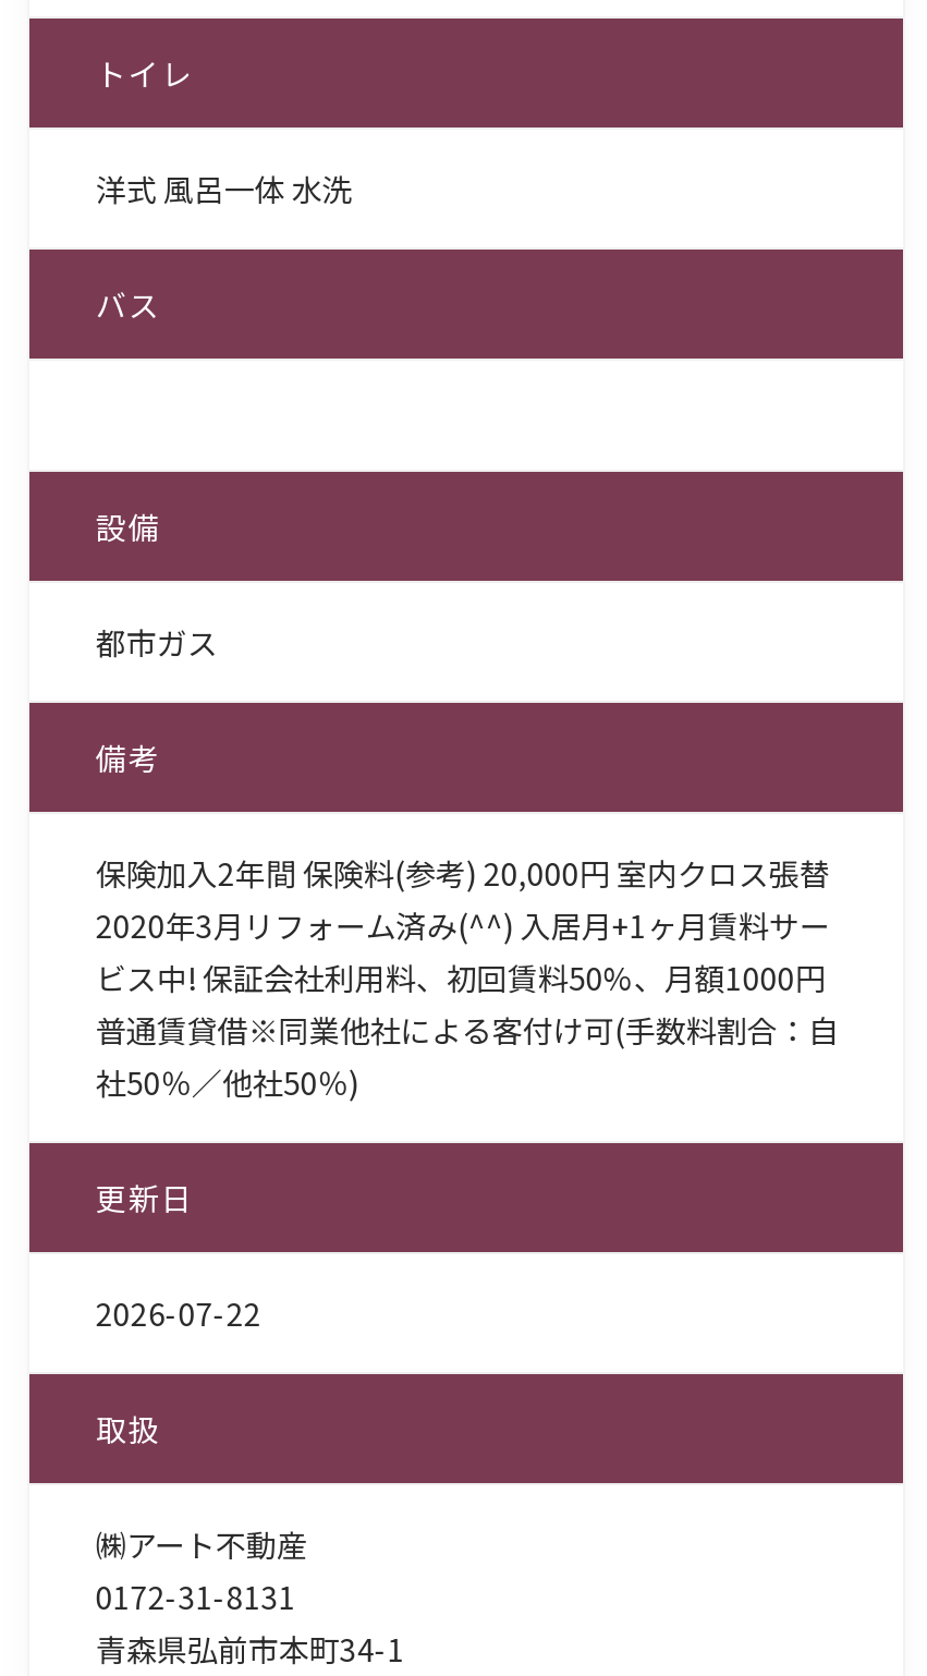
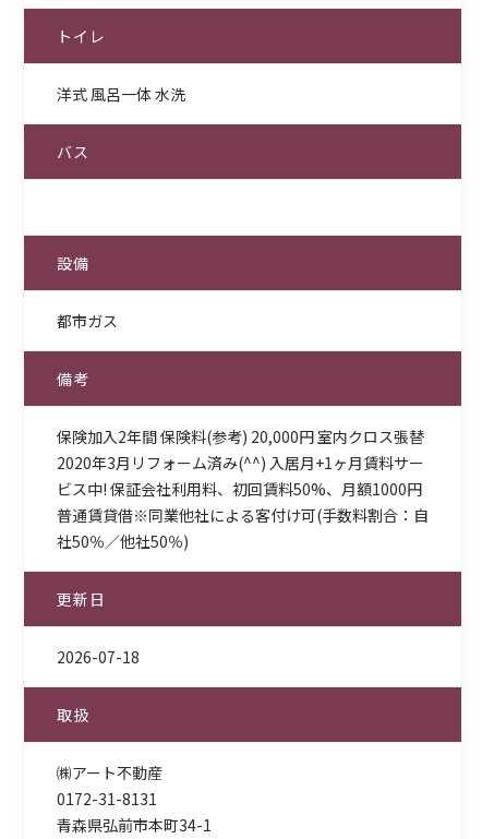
[96,1291,261,1335] 2026-07-22 -> [57,646,140,668] 2026-07-18

